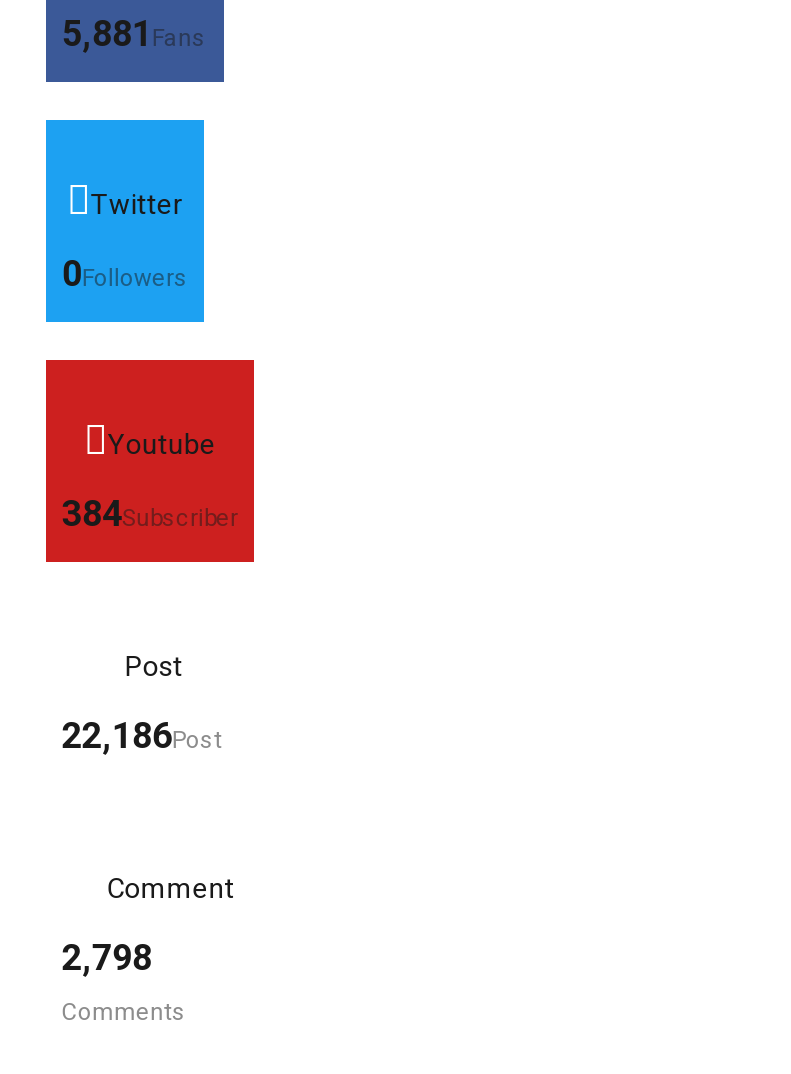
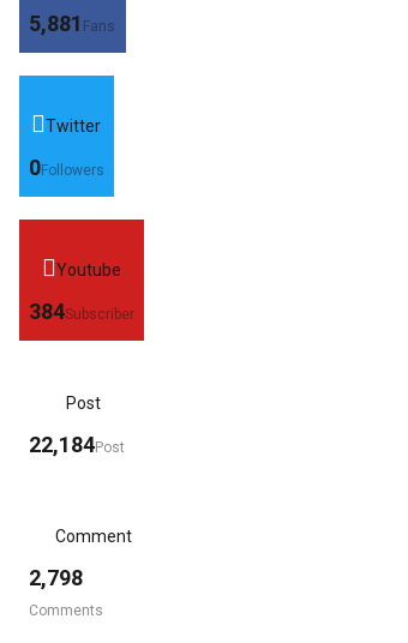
[62,714,222,756] 22,186Post -> [29,431,125,456] 22,184Post

